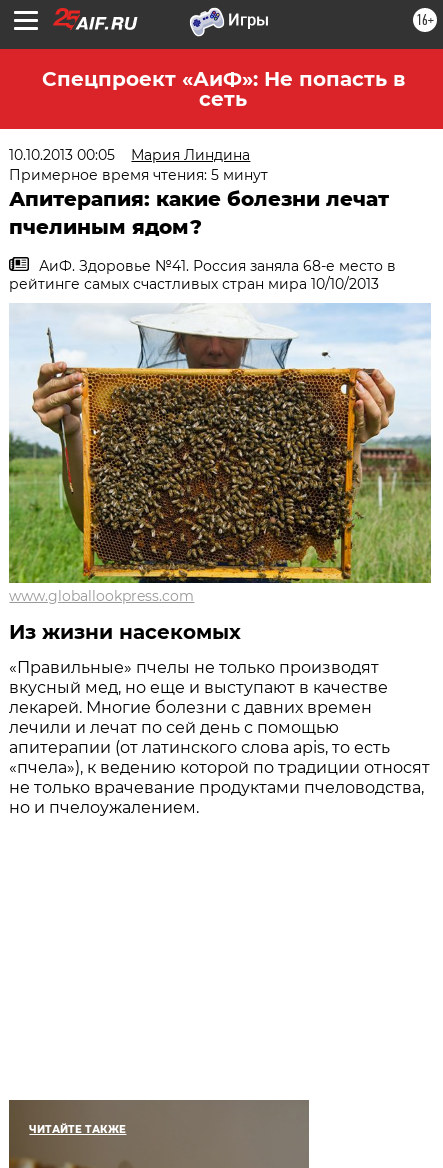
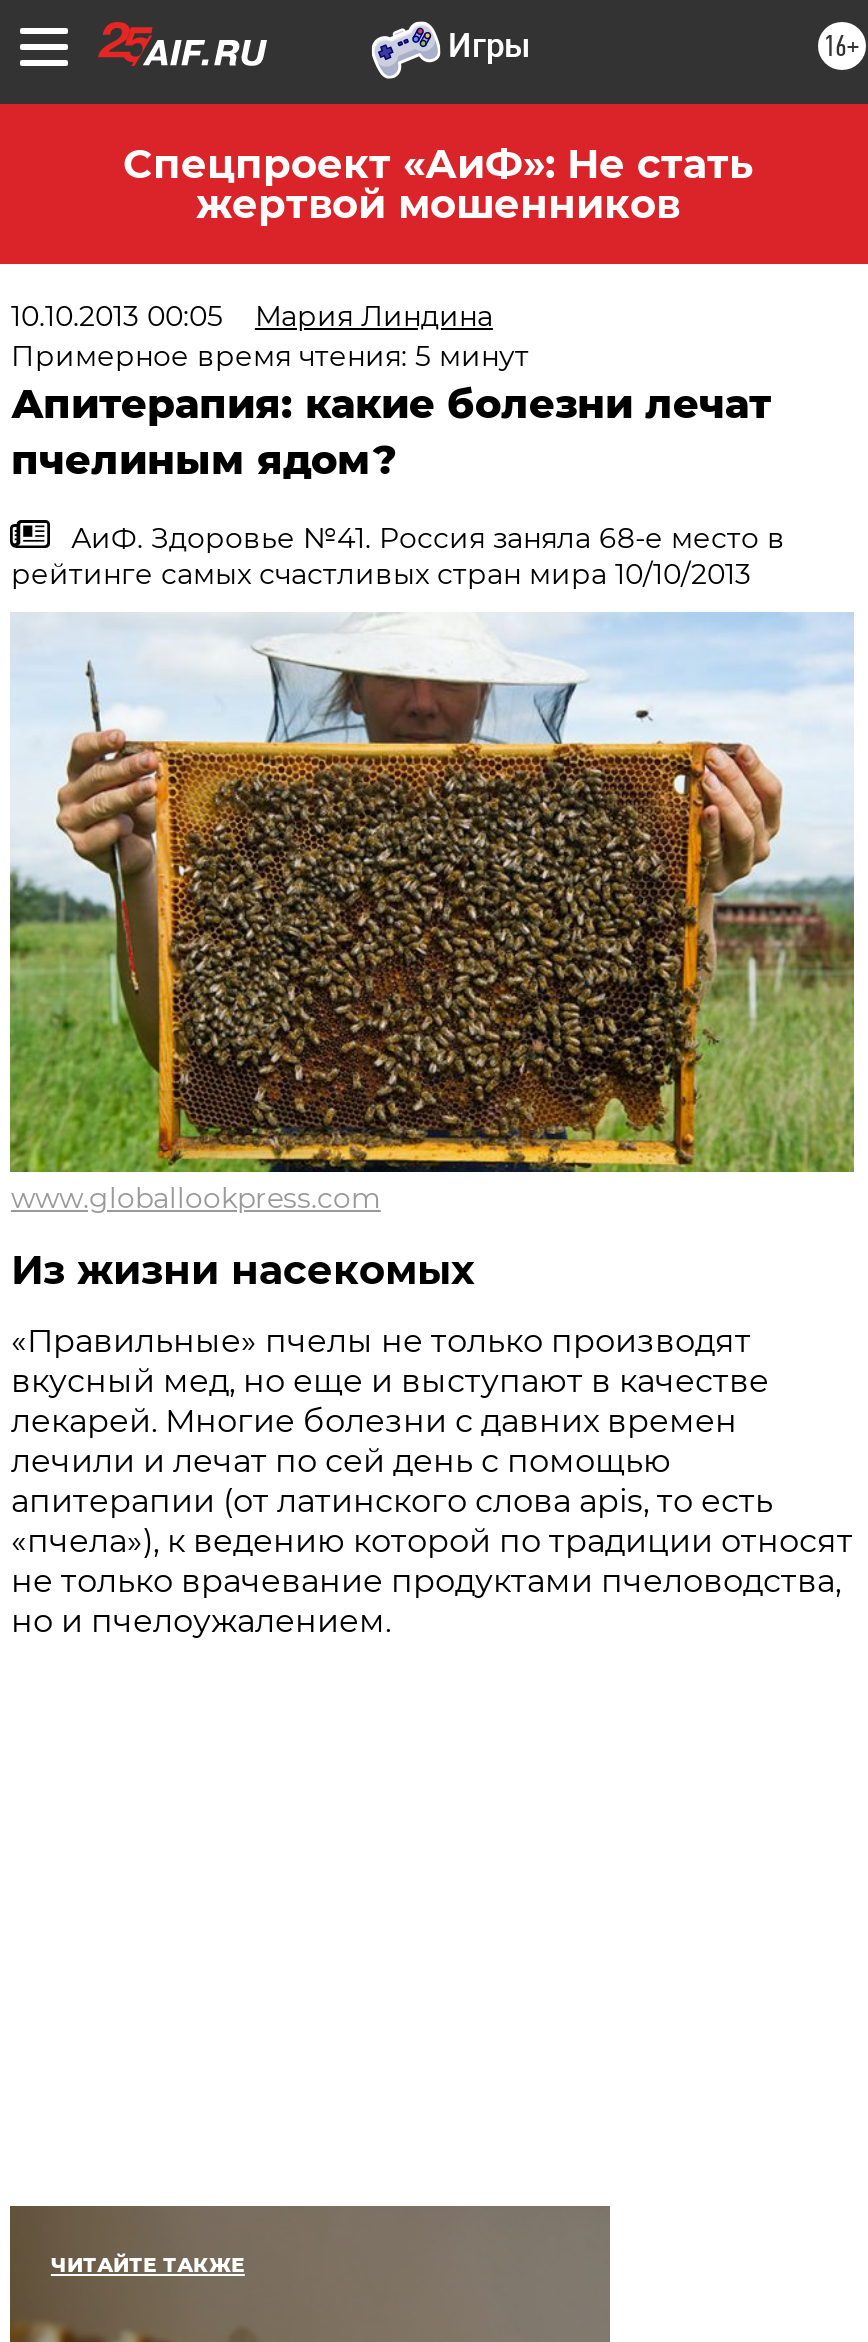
[41,67,404,111] Спецпроект «АиФ»: Не попасть в | сеть -> [123,140,753,228] Спецпроект «АиФ»: Не стать | жертвой мошенников

